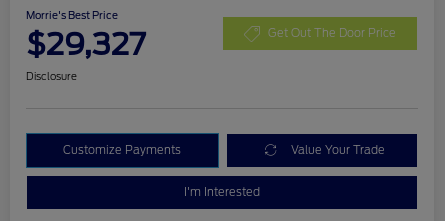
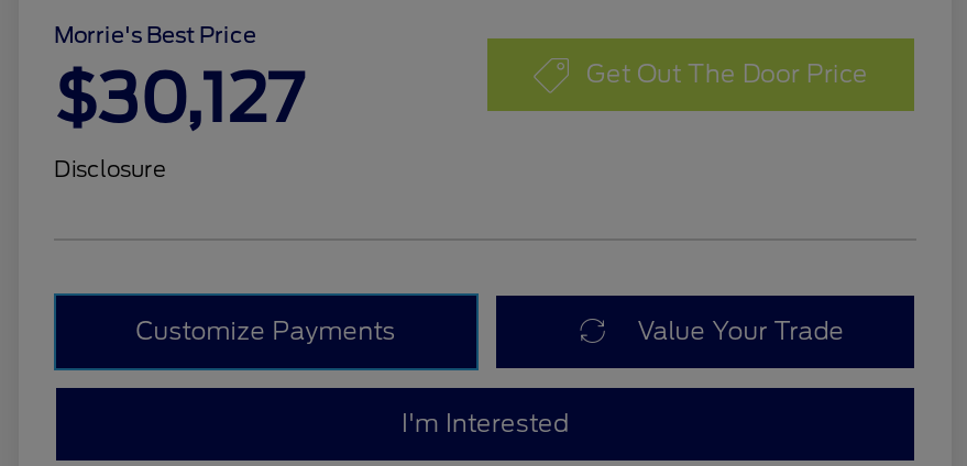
[26,26,145,62] $29,327 -> [54,58,303,137] $30,127

